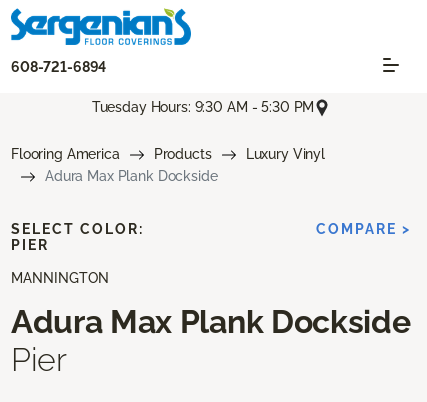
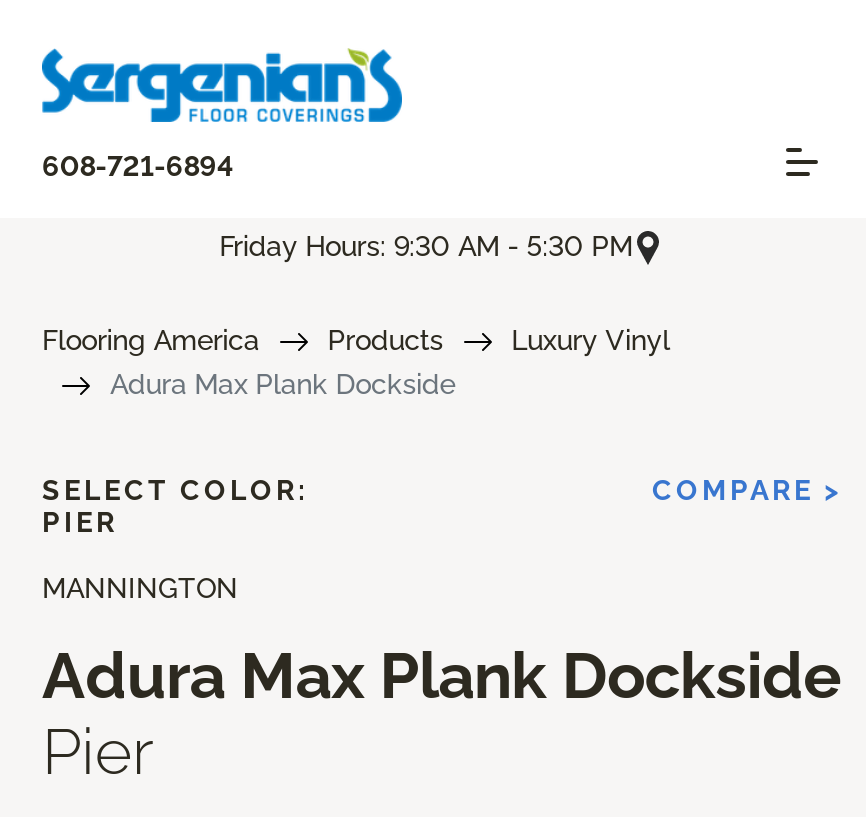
[92,99,314,115] Tuesday Hours: 9:30 AM - 5:30 PM -> [219,230,633,262] Friday Hours: 9:30 AM - 5:30 PM

